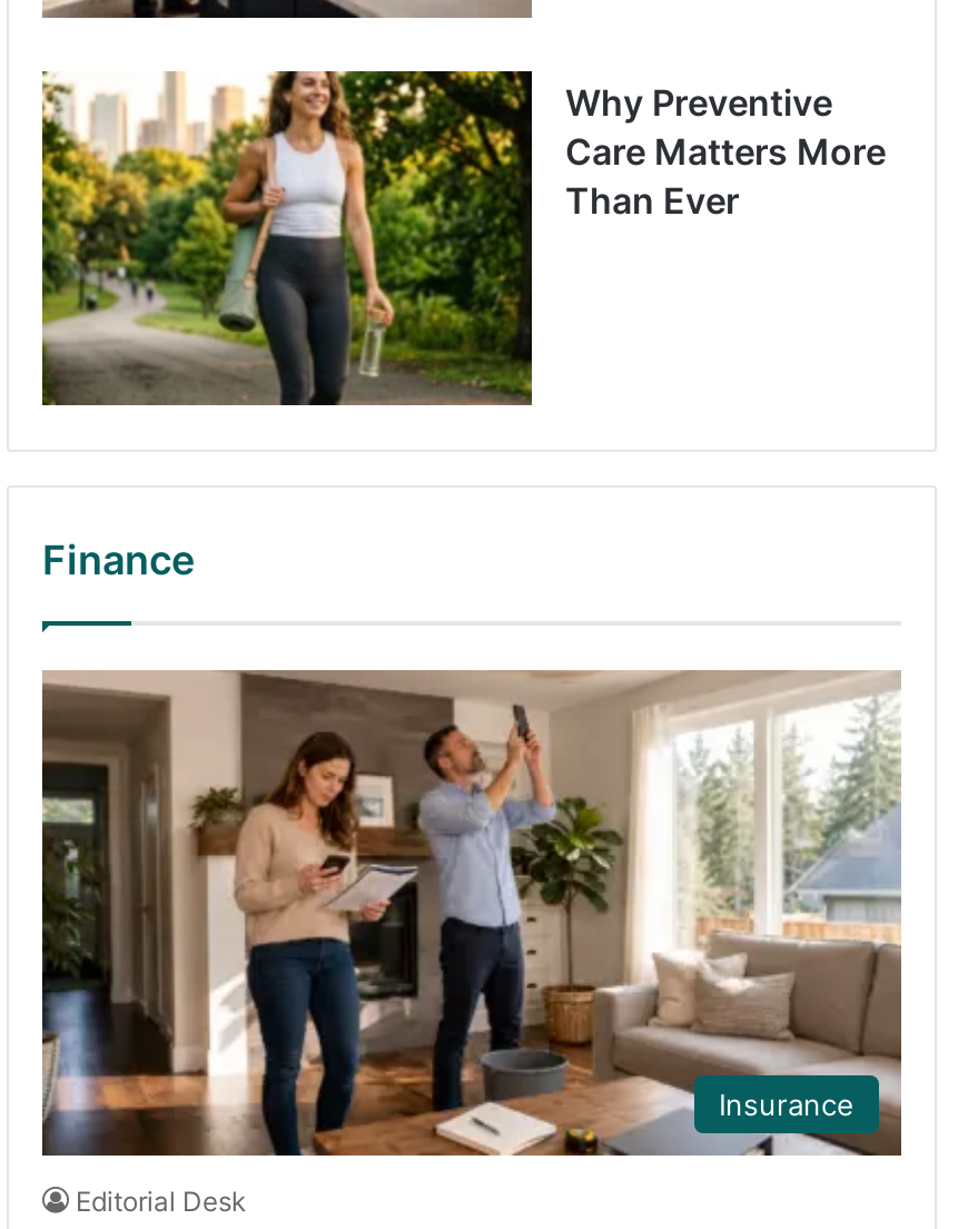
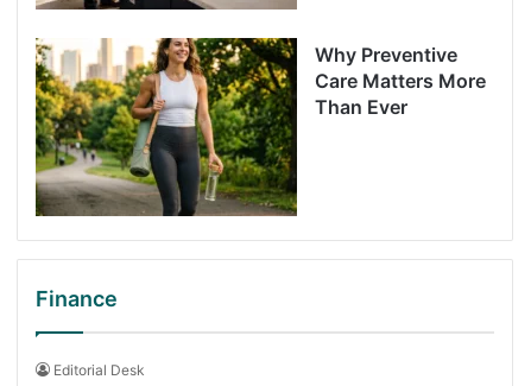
[40,668,903,1158] [image] | Insurance -> none

